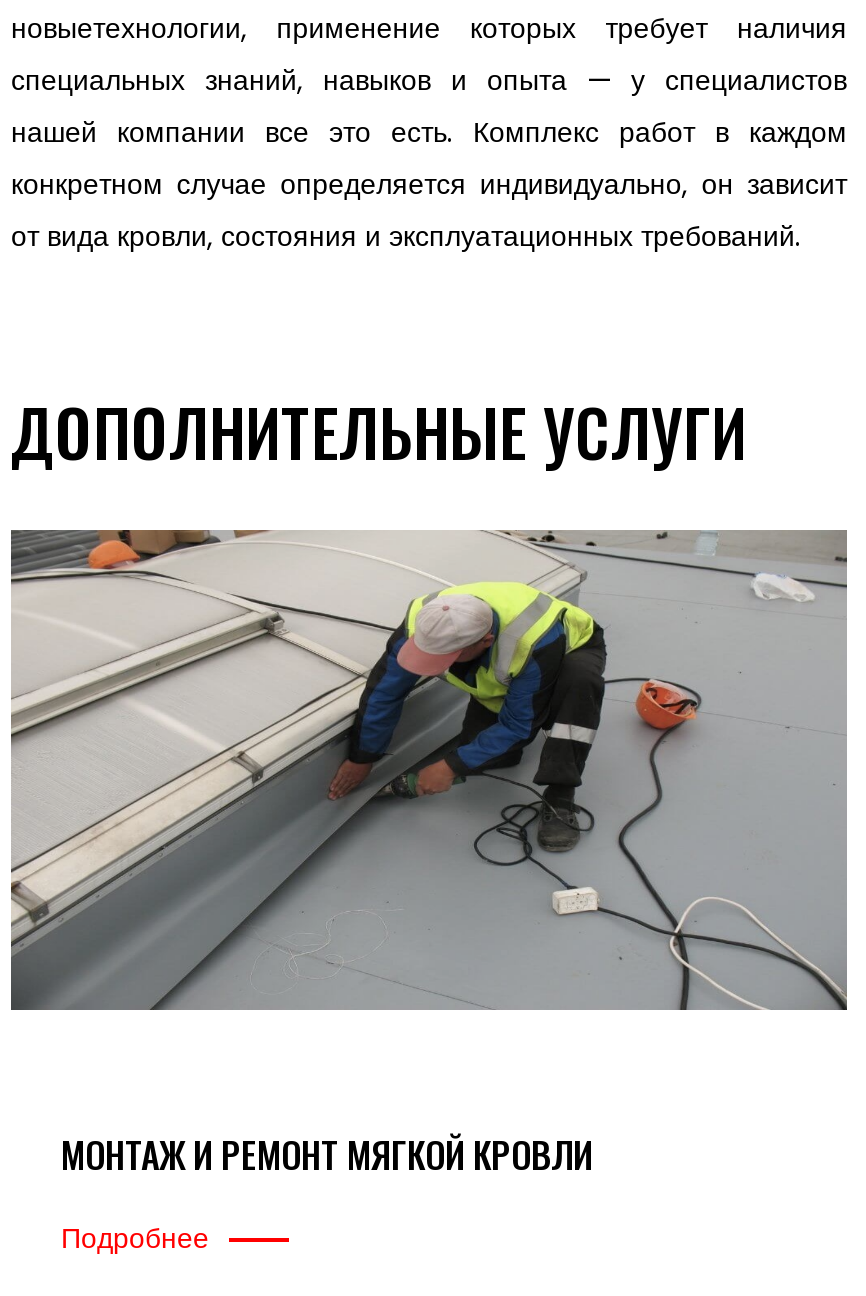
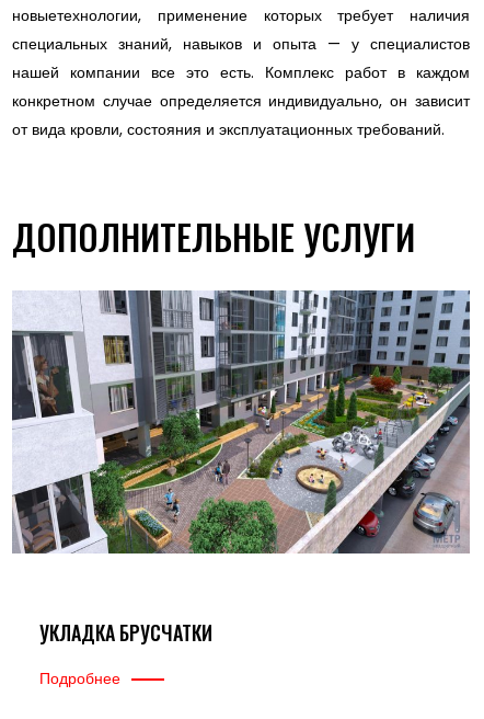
[9,528,847,1012] [image] -> [11,289,470,553] [image]
[61,1128,593,1180] МОНТАЖ И РЕМОНТ МЯГКОЙ КРОВЛИ -> [39,618,212,647] УКЛАДКА БРУСЧАТКИ

